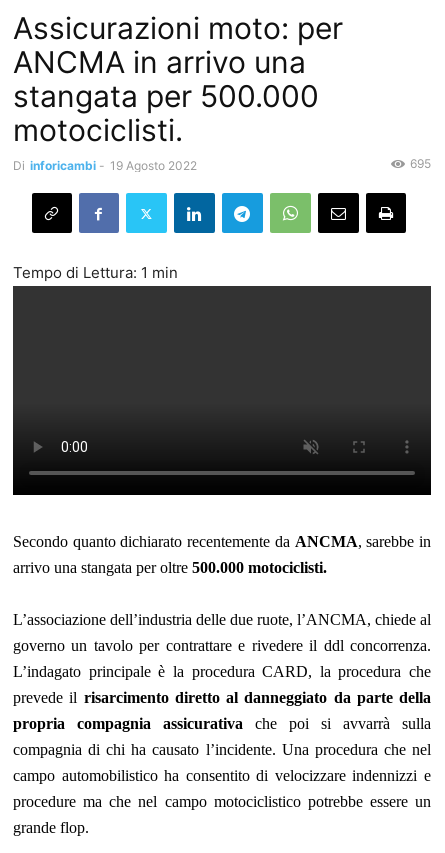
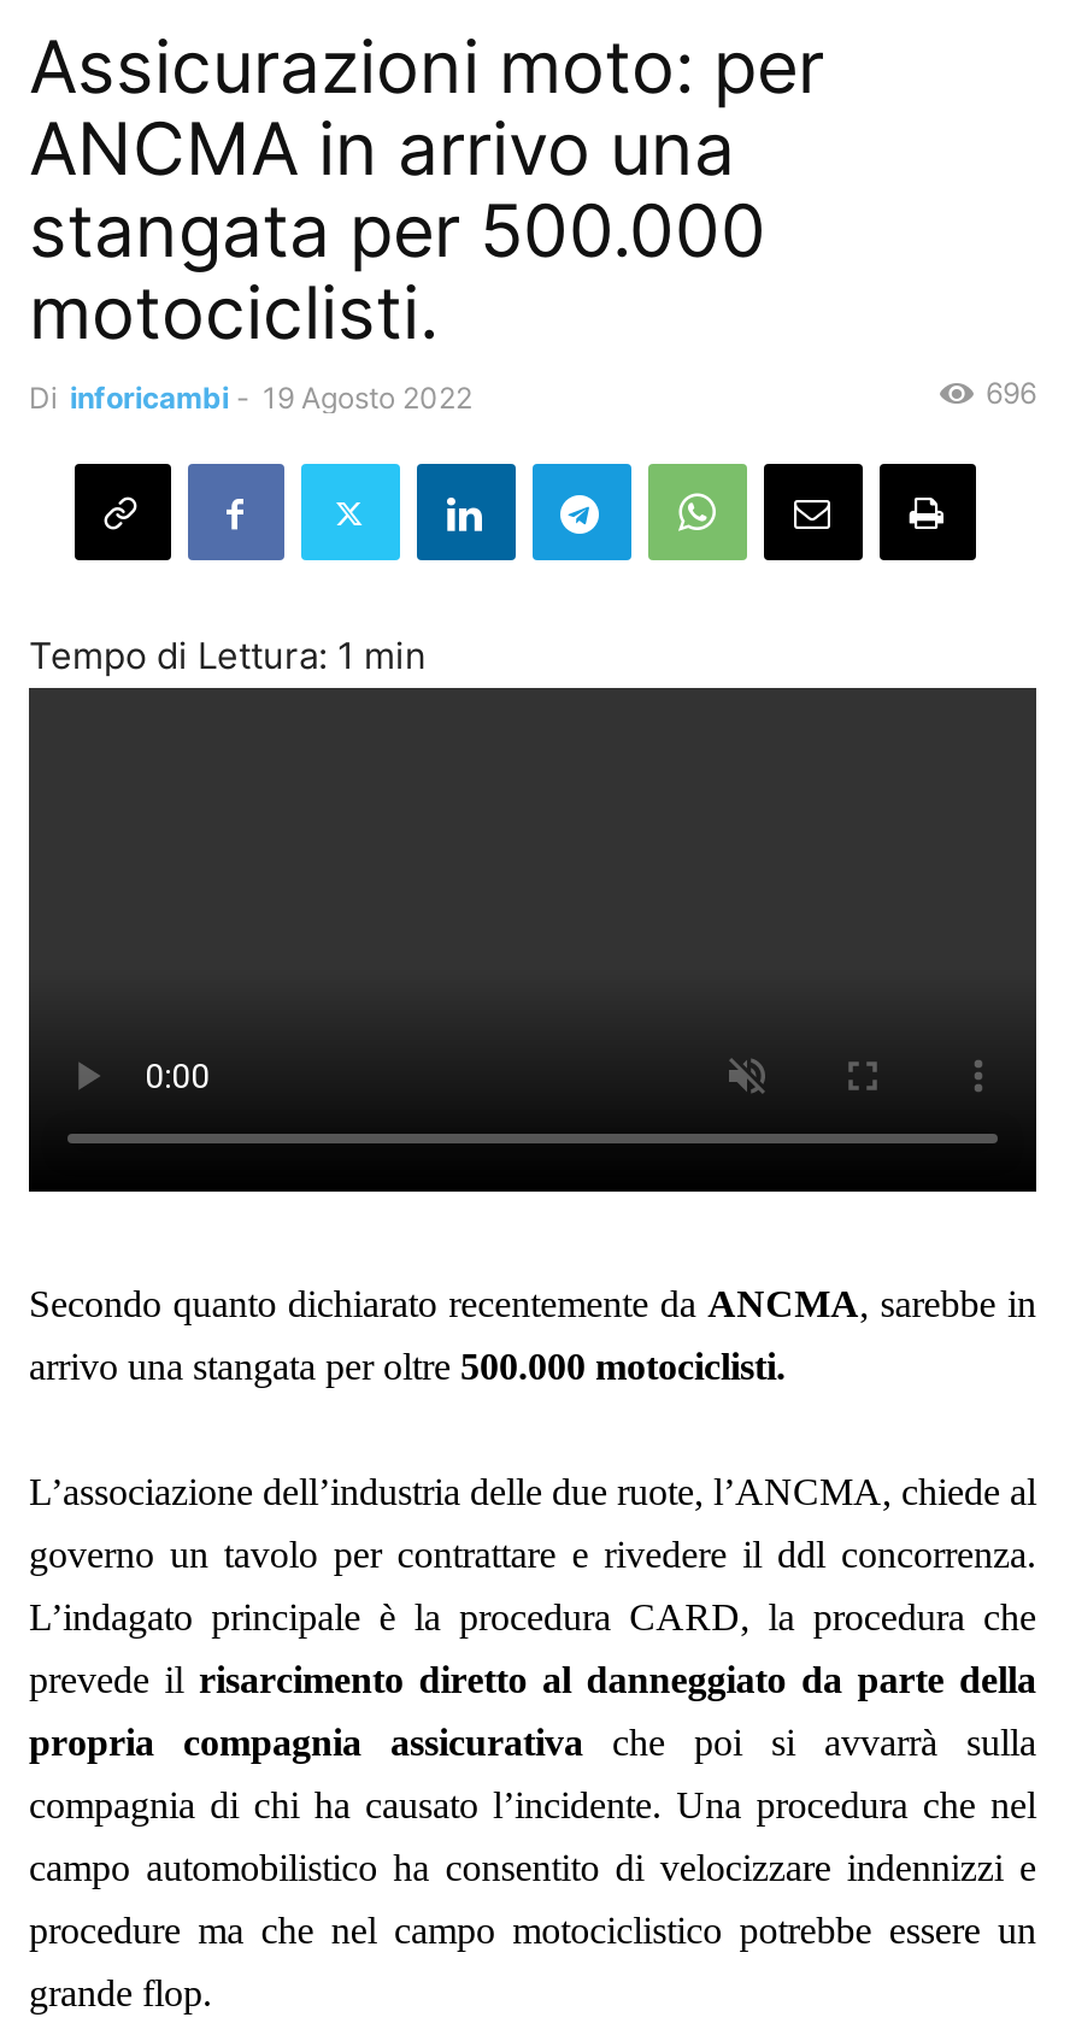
[410,156,431,171] 695 -> [986,375,1036,411] 696

